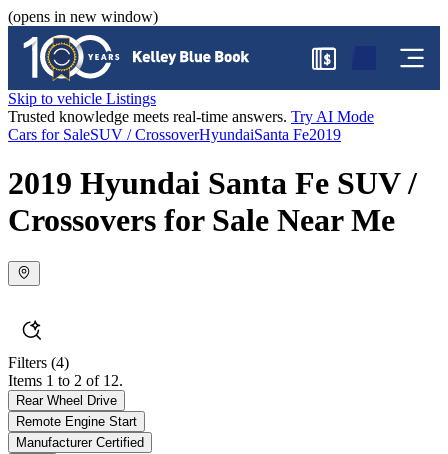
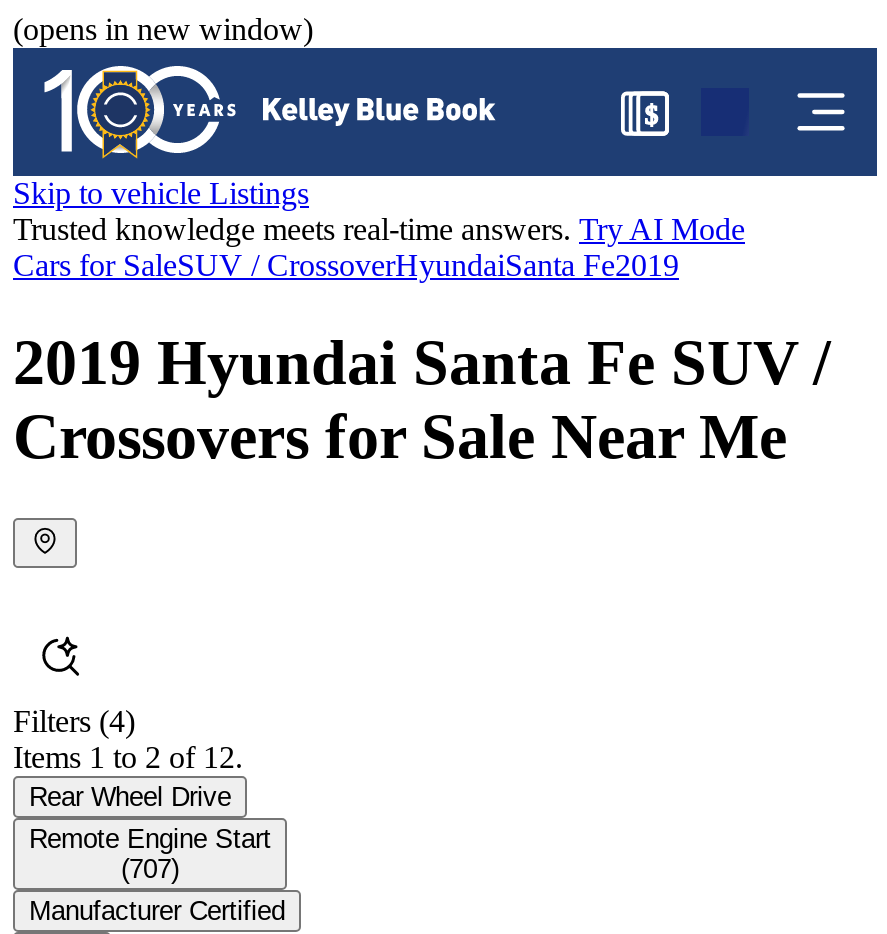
none -> [121,854,179,884] (707)

